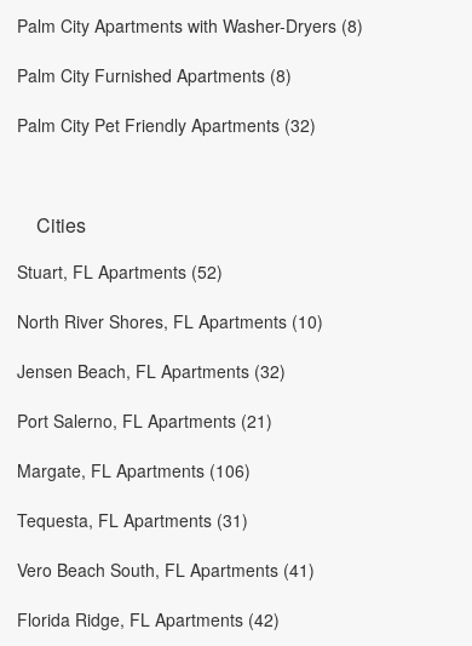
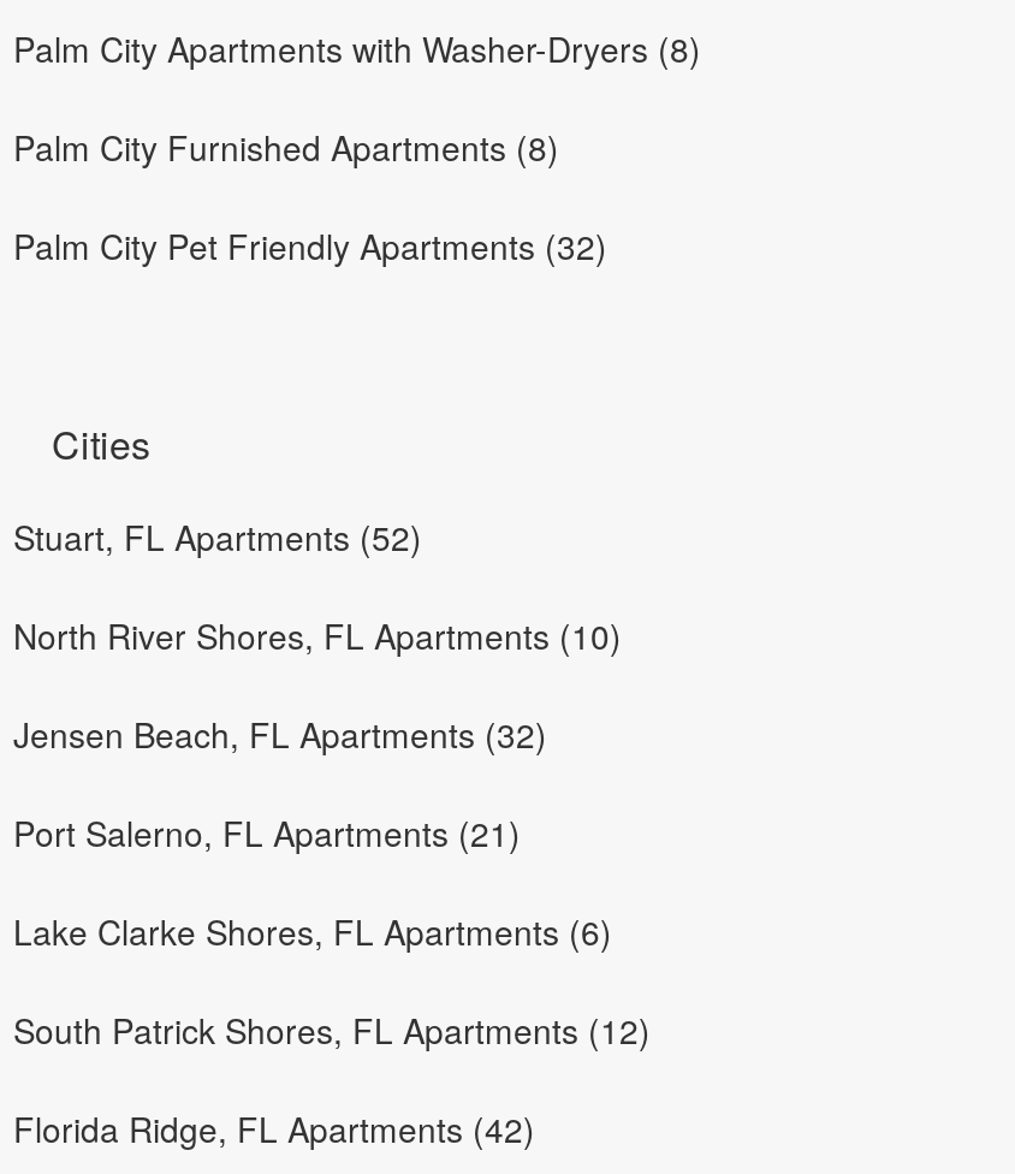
[17,458,315,582] Margate, FL Apartments (106) | Tequesta, FL Apartments (31) | Vero Beach South, FL Apartments (41) -> [13,907,651,1054] Lake Clarke Shores, FL Apartments (6) | South Patrick Shores, FL Apartments (12)

